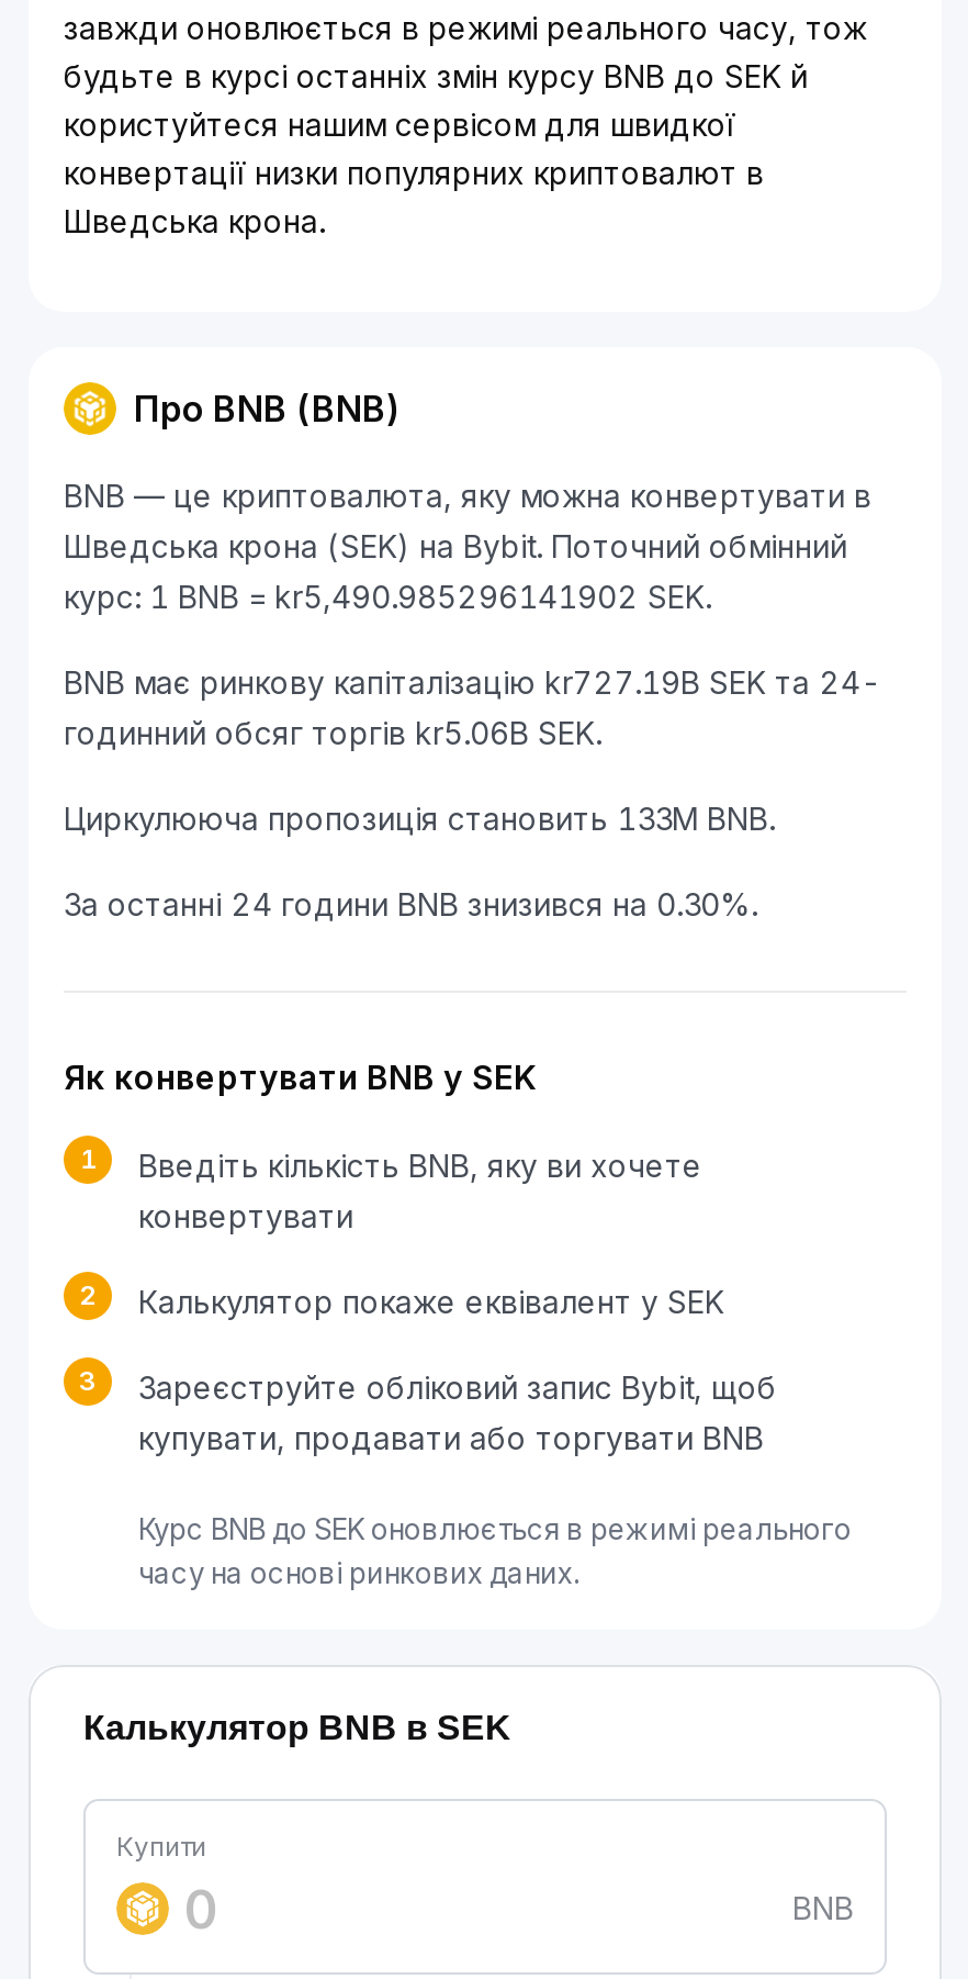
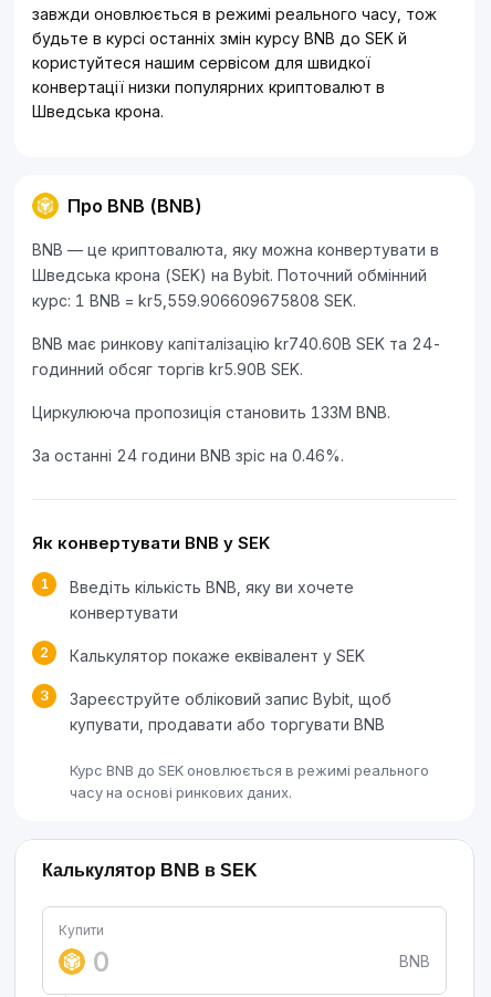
[64,578,711,615] курс: 1 BNB = kr5,490.985296141902 SEK. -> [32,291,356,310] курс: 1 BNB = kr5,559.906609675808 SEK.
[64,663,878,701] BNB має ринкову капіталізацію kr727.19B SEK та 24- -> [32,334,441,353] BNB має ринкову капіталізацію kr740.60B SEK та 24-
[64,714,601,751] годинний обсяг торгів kr5.06B SEK. -> [32,360,303,378] годинний обсяг торгів kr5.90B SEK.
[64,885,757,923] За останні 24 години BNB знизився на 0.30%. -> [32,446,344,465] За останні 24 години BNB зріс на 0.46%.

